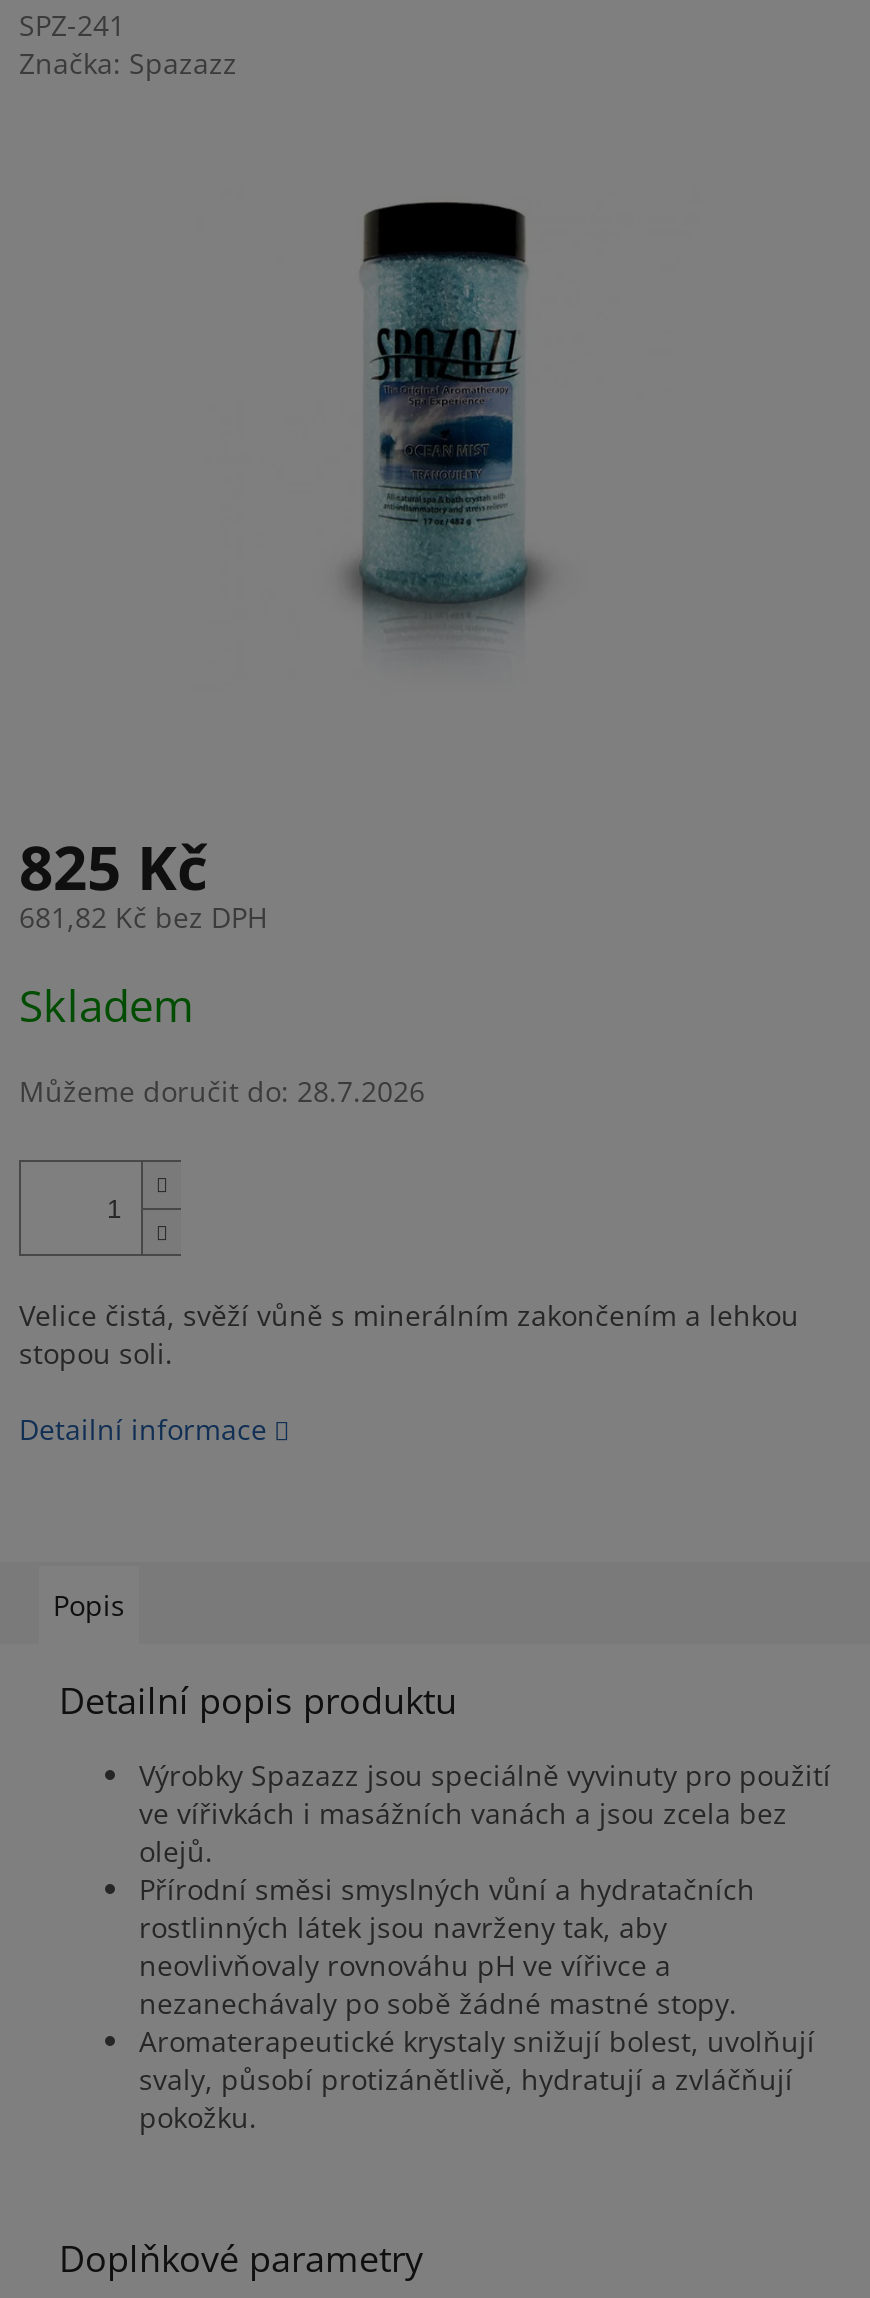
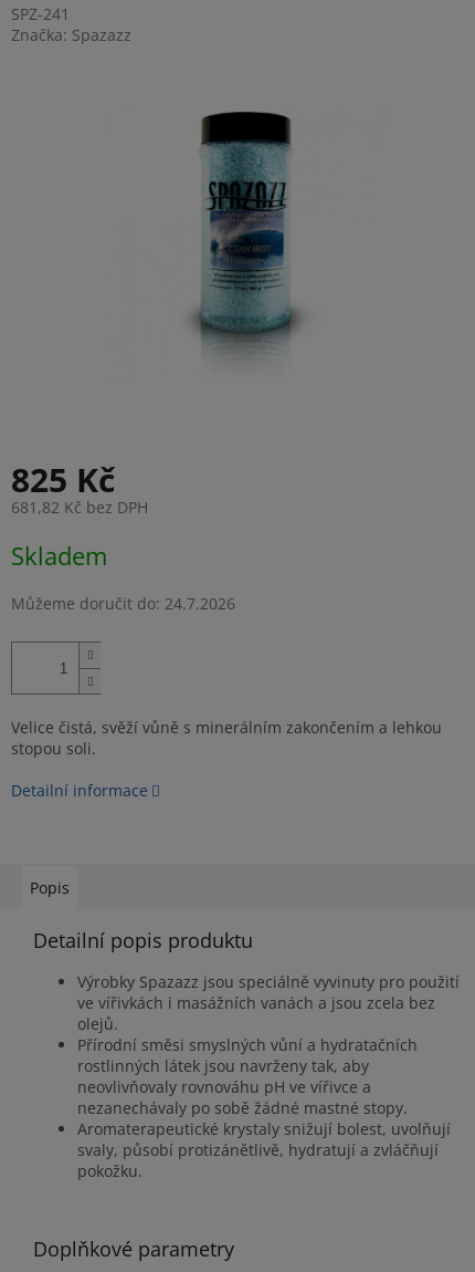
[19,1073,425,1111] Můžeme doručit do: 28.7.2026 -> [11,593,235,614] Můžeme doručit do: 24.7.2026

